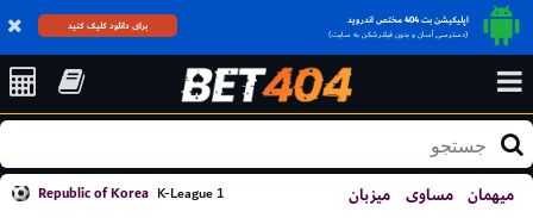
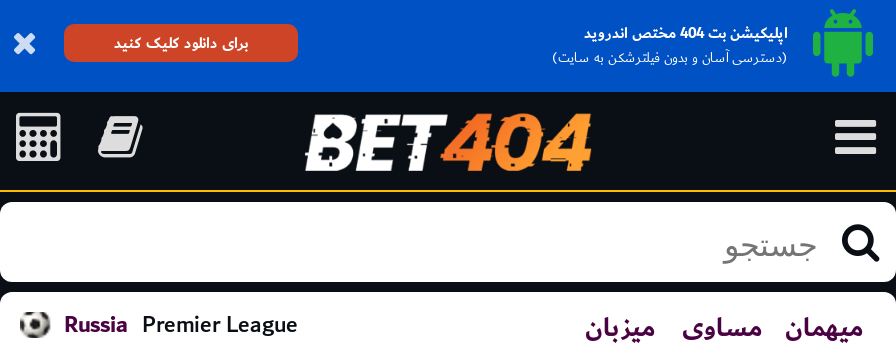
[38,181,224,206] Republic of Korea K-League 1 -> [64,304,298,346] Russia Premier League

